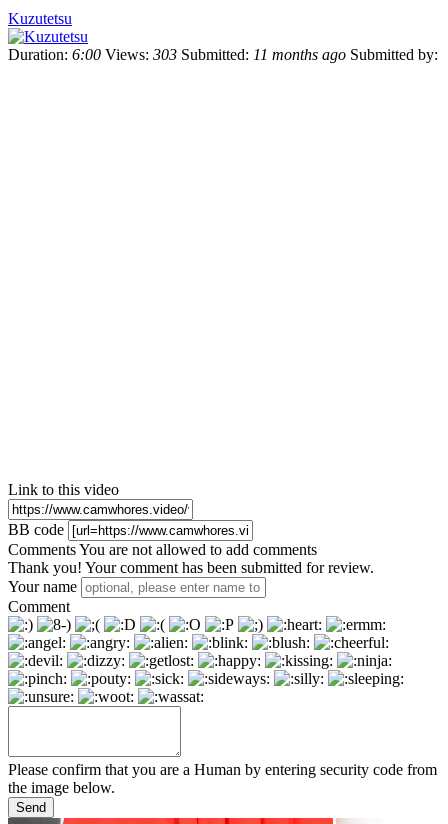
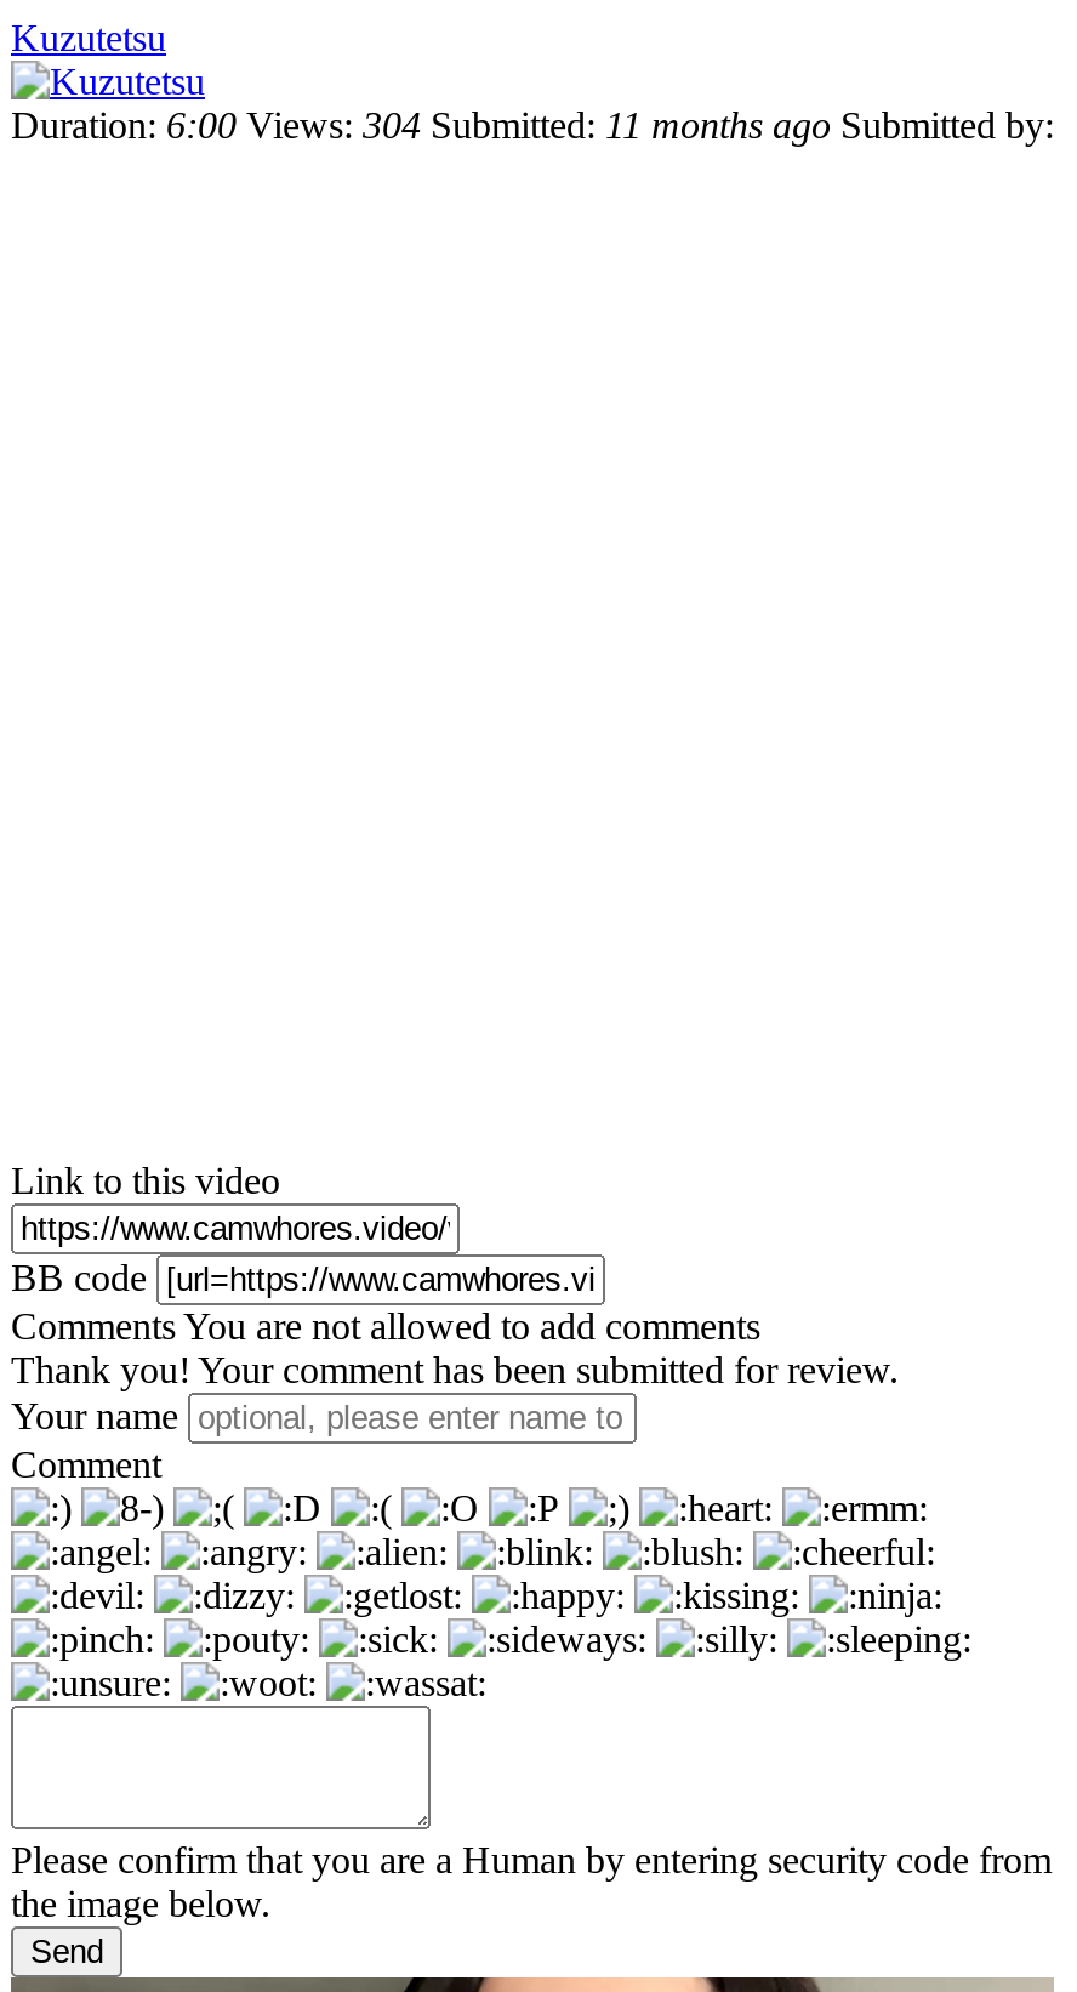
[8,46,438,63] Duration: 6:00 Views: 303 Submitted: 11 months ago Submitted by: -> [11,105,1054,146] Duration: 6:00 Views: 304 Submitted: 11 months ago Submitted by:

